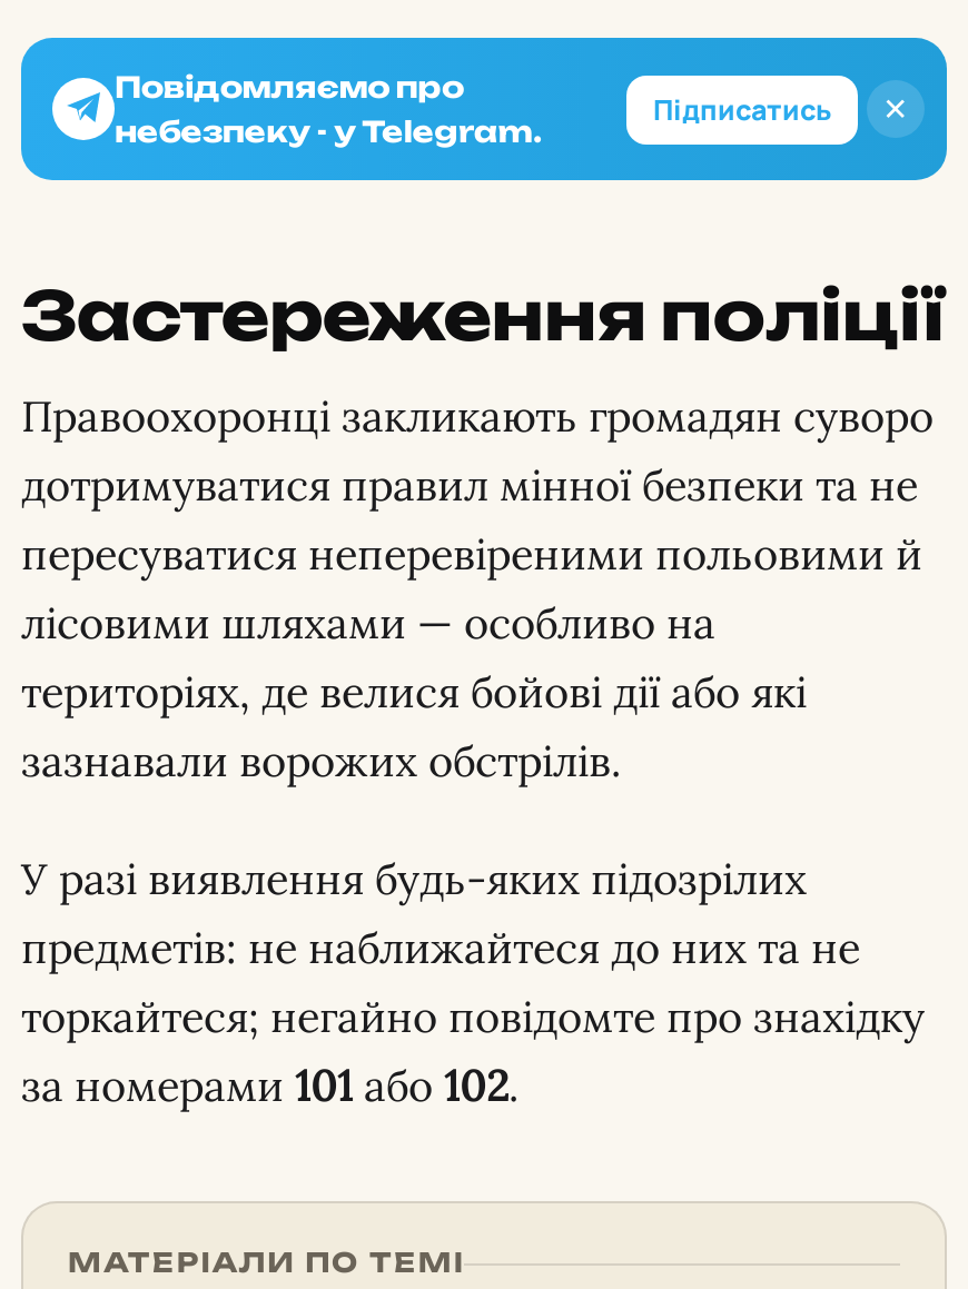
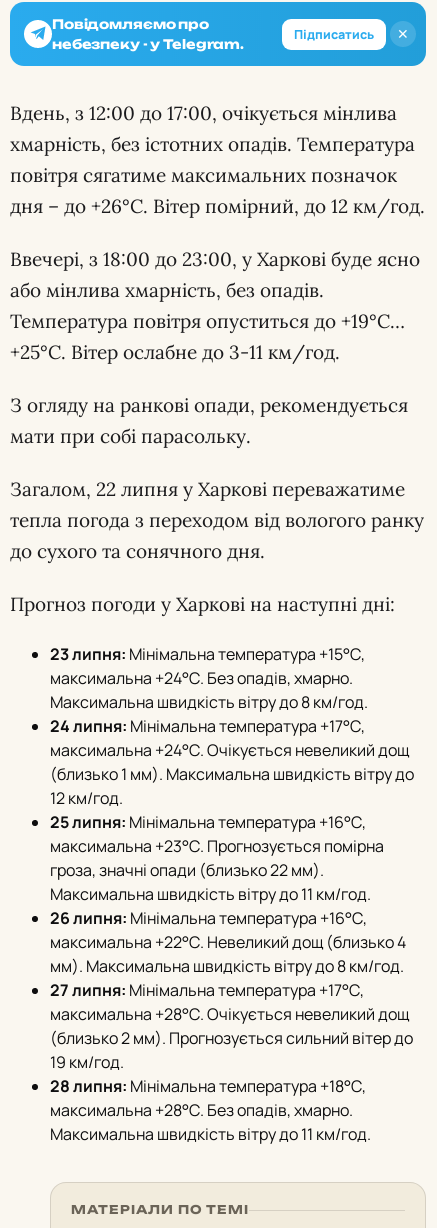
[21,274,945,1112] Застереження поліції | Правоохоронці закликають громадян суворо | дотримуватися правил мінної безпеки та не | пересуватися неперевіреними польовими й | лісовими шляхами — особливо на | територіях, де велися бойові дії або які | зазнавали ворожих обстрілів. | У разі виявлення будь-яких підозрілих | предметів: не наближайтеся до них та не | торкайтеся; негайно повідомте про знахідку | за номерами 101 або 102. -> [10,101,425,1145] Вдень, з 12:00 до 17:00, очікується мінлива | хмарність, без істотних опадів. Температура | повітря сягатиме максимальних позначок | дня – до +26°С. Вітер помірний, до 12 км/год. | Ввечері, з 18:00 до 23:00, у Харкові буде ясно | або мінлива хмарність, без опадів. | Температура повітря опуститься до +19°С… | +25°С. Вітер ослабне до 3-11 км/год. | З огляду на ранкові опади, рекомендується | мати при собі парасольку. | Загалом, 22 липня у Харкові переважатиме | тепла погода з переходом від вологого ранку | до сухого та сонячного дня. | Прогноз погоди у Харкові на наступні дні: | 23 липня: Мінімальна температура +15°С, | максимальна +24°С. Без опадів, хмарно. | Максимальна швидкість вітру до 8 км/год. | 24 липня: Мінімальна температура +17°С, | максимальна +24°С. Очікується невеликий дощ | (близько 1 мм). Максимальна швидкість вітру до | 12 км/год. | 25 липня: Мінімальна температура +16°С, | максимальна +23°С. Прогнозується помірна | гроза, значні опади (близько 22 мм). | Максимальна швидкість вітру до 11 км/год. | 26 липня: Мінімальна температура +16°С, | максимальна +22°С. Невеликий дощ (близько 4 | мм). Максимальна швидкість вітру до 8 км/год. | 27 липня: Мінімальна температура +17°С, | максимальна +28°С. Очікується невеликий дощ | (близько 2 мм). Прогнозується сильний вітер до | 19 км/год. | 28 липня: Мінімальна температура +18°С, | максимальна +28°С. Без опадів, хмарно. | Максимальна швидкість вітру до 11 км/год.

